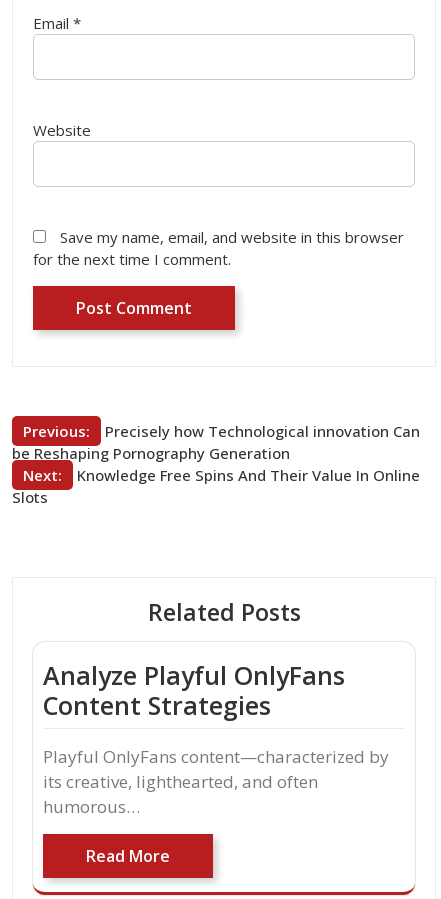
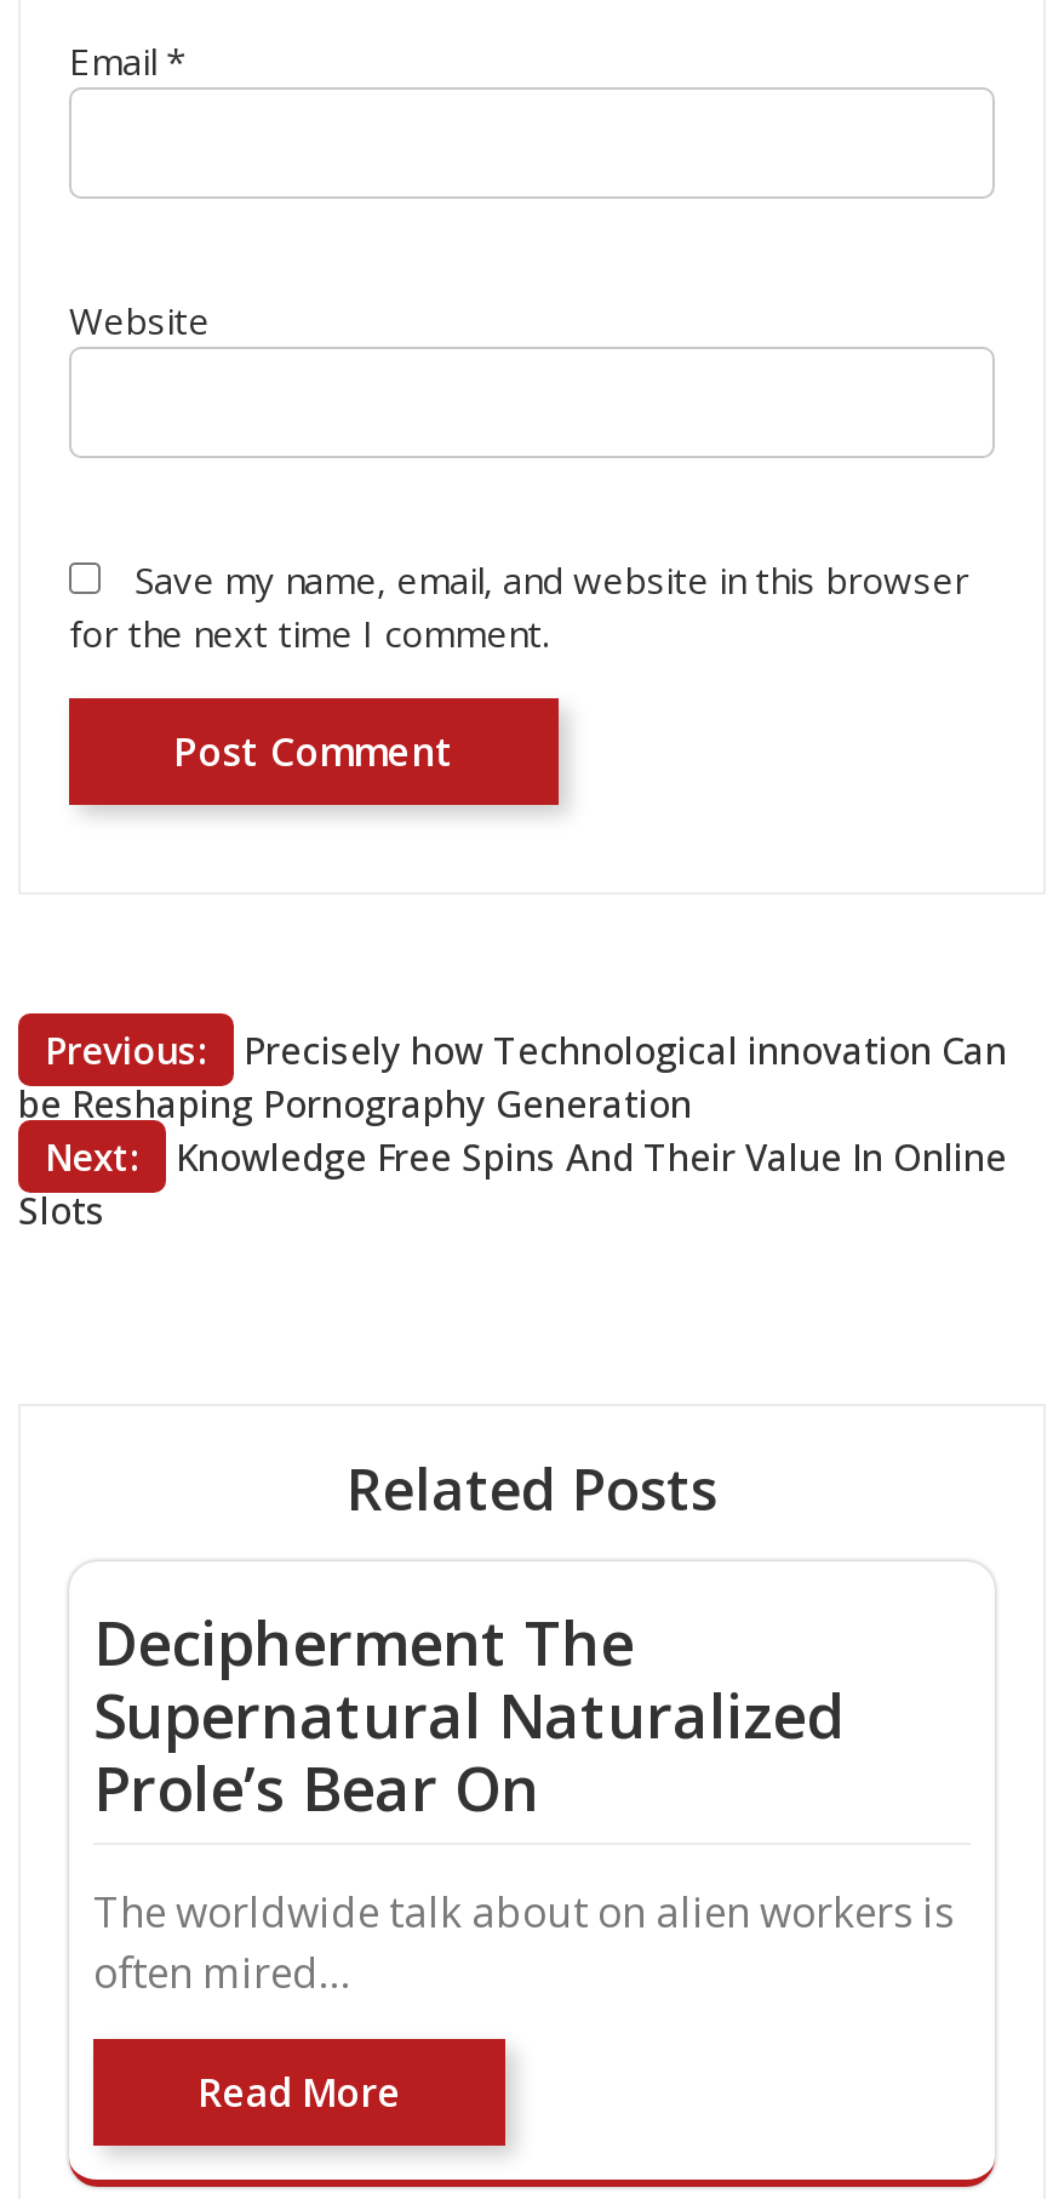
[43,658,345,722] Analyze Playful OnlyFans | Content Strategies -> [93,1600,842,1828] Decipherment The | Supernatural Naturalized | Prole’s Bear On
[43,745,389,818] Playful OnlyFans content—characterized by | its creative, lighthearted, and often | humorous… -> [93,1884,954,2000] The worldwide talk about on alien workers is | often mired…

